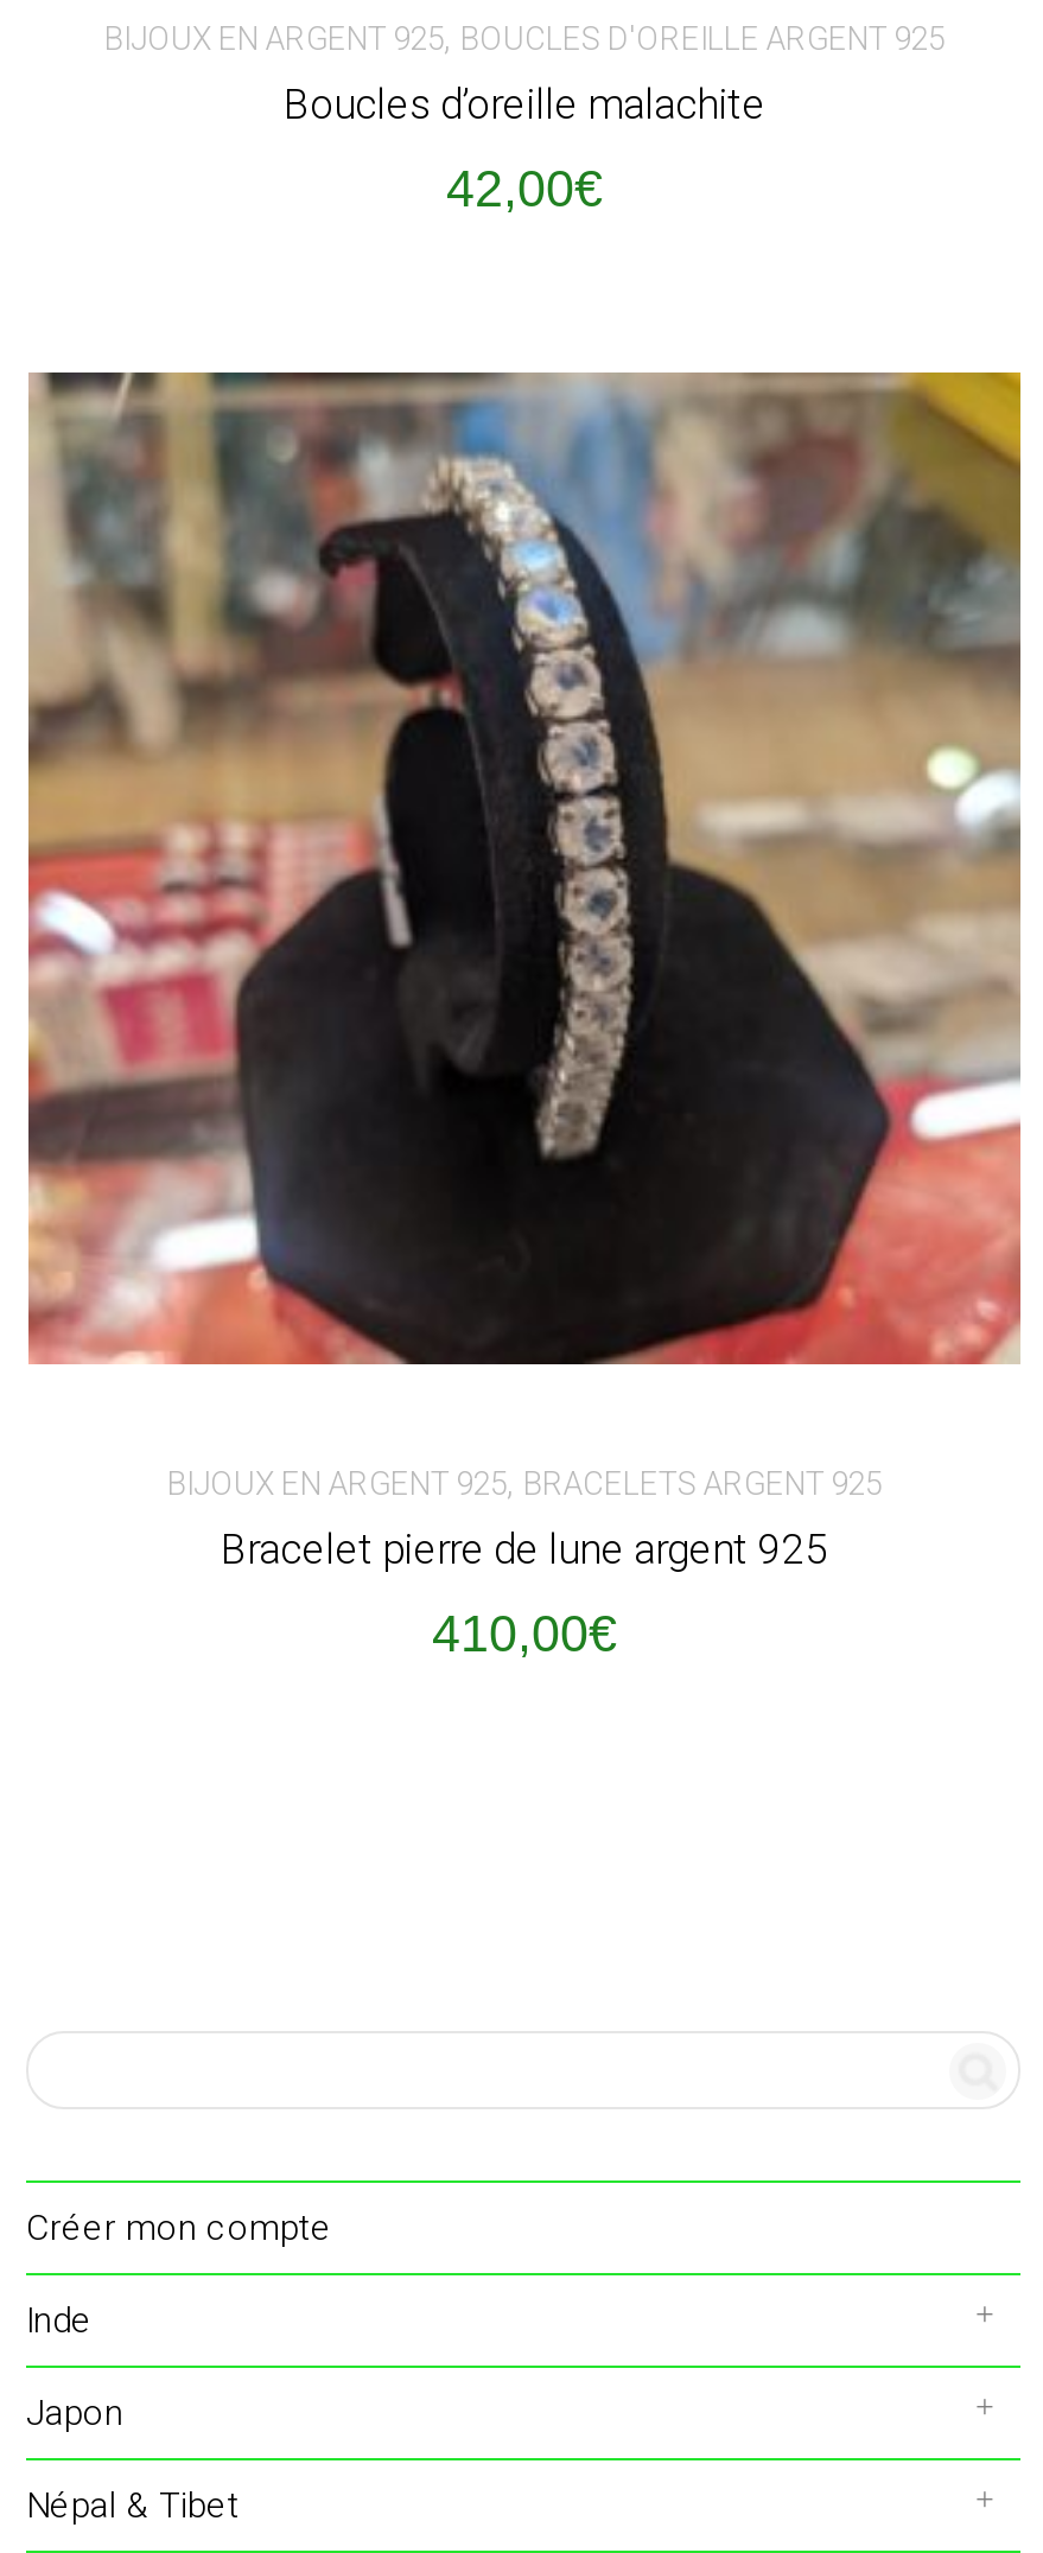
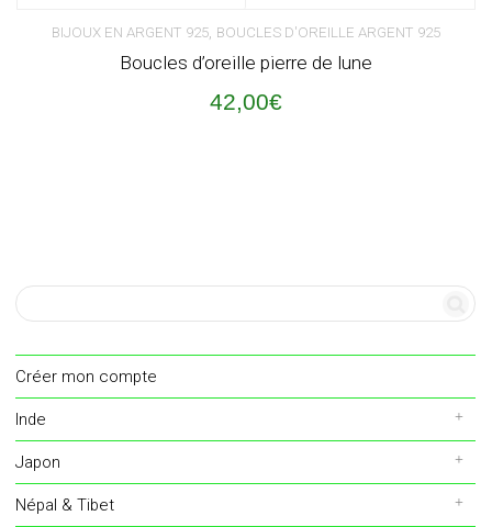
[284,81,765,129] Boucles d’oreille malachite -> [120,52,372,74] Boucles d’oreille pierre de lune
[26,370,1023,1662] [image] | BIJOUX EN ARGENT 925, BRACELETS ARGENT 925 | Bracelet pierre de lune argent 925 | 410,00€ -> none

